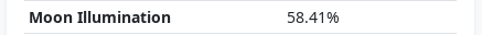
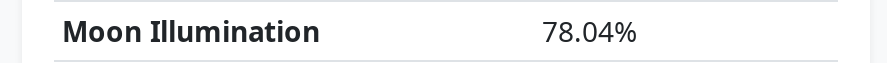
[287,7,340,27] 58.41% -> [542,12,638,50] 78.04%

